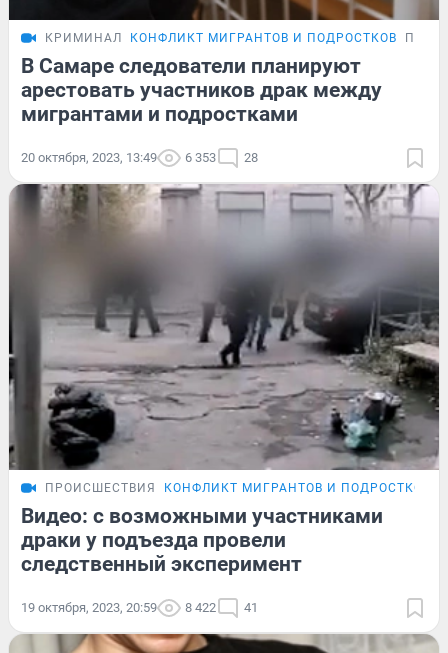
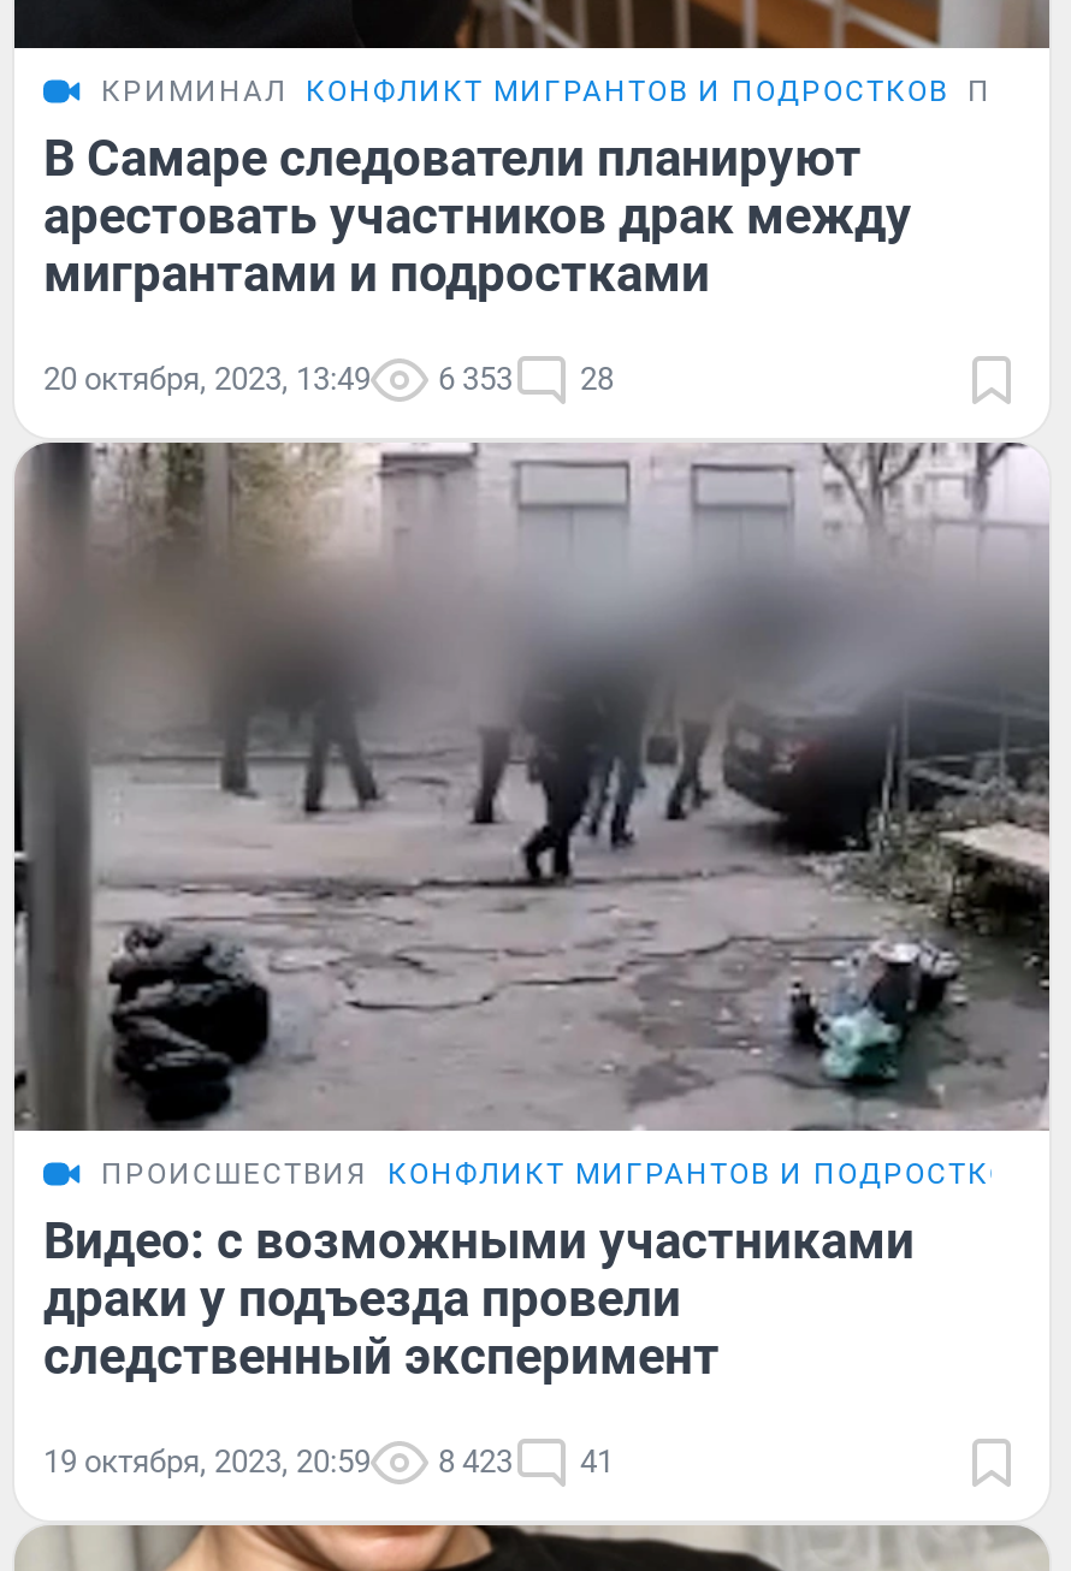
[21,600,258,615] 19 октября, 2023, 20:59 8 422 41 -> [43,1444,614,1480] 19 октября, 2023, 20:59 8 423 41

